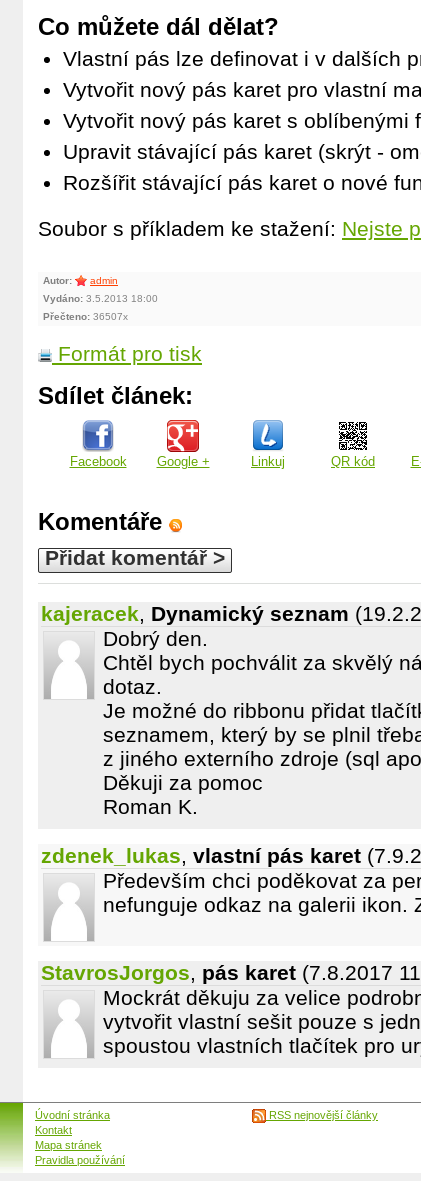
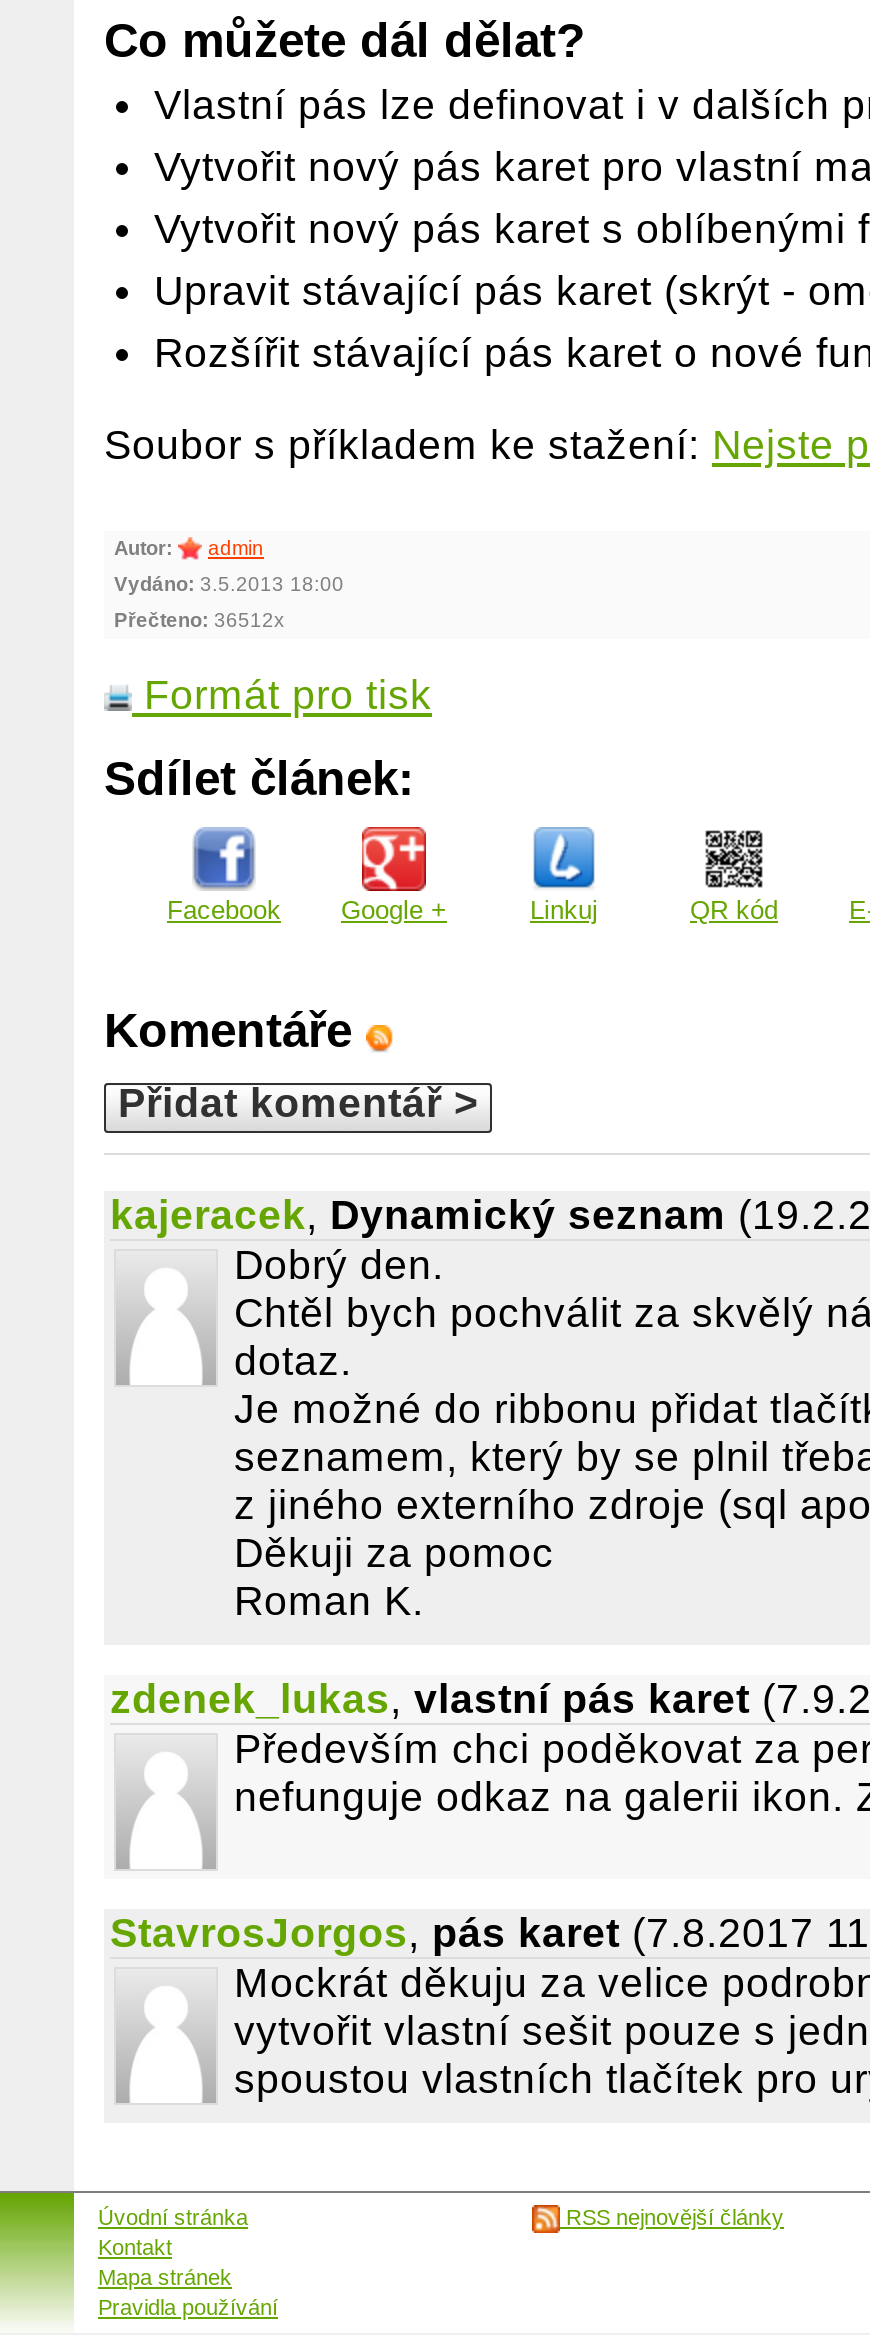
[43,311,128,322] Přečteno: 36507x -> [114,609,284,631] Přečteno: 36512x

